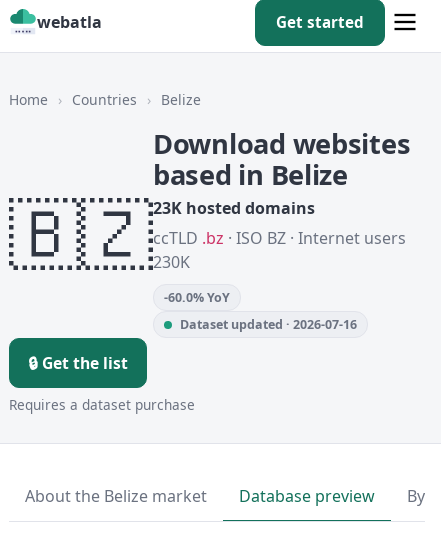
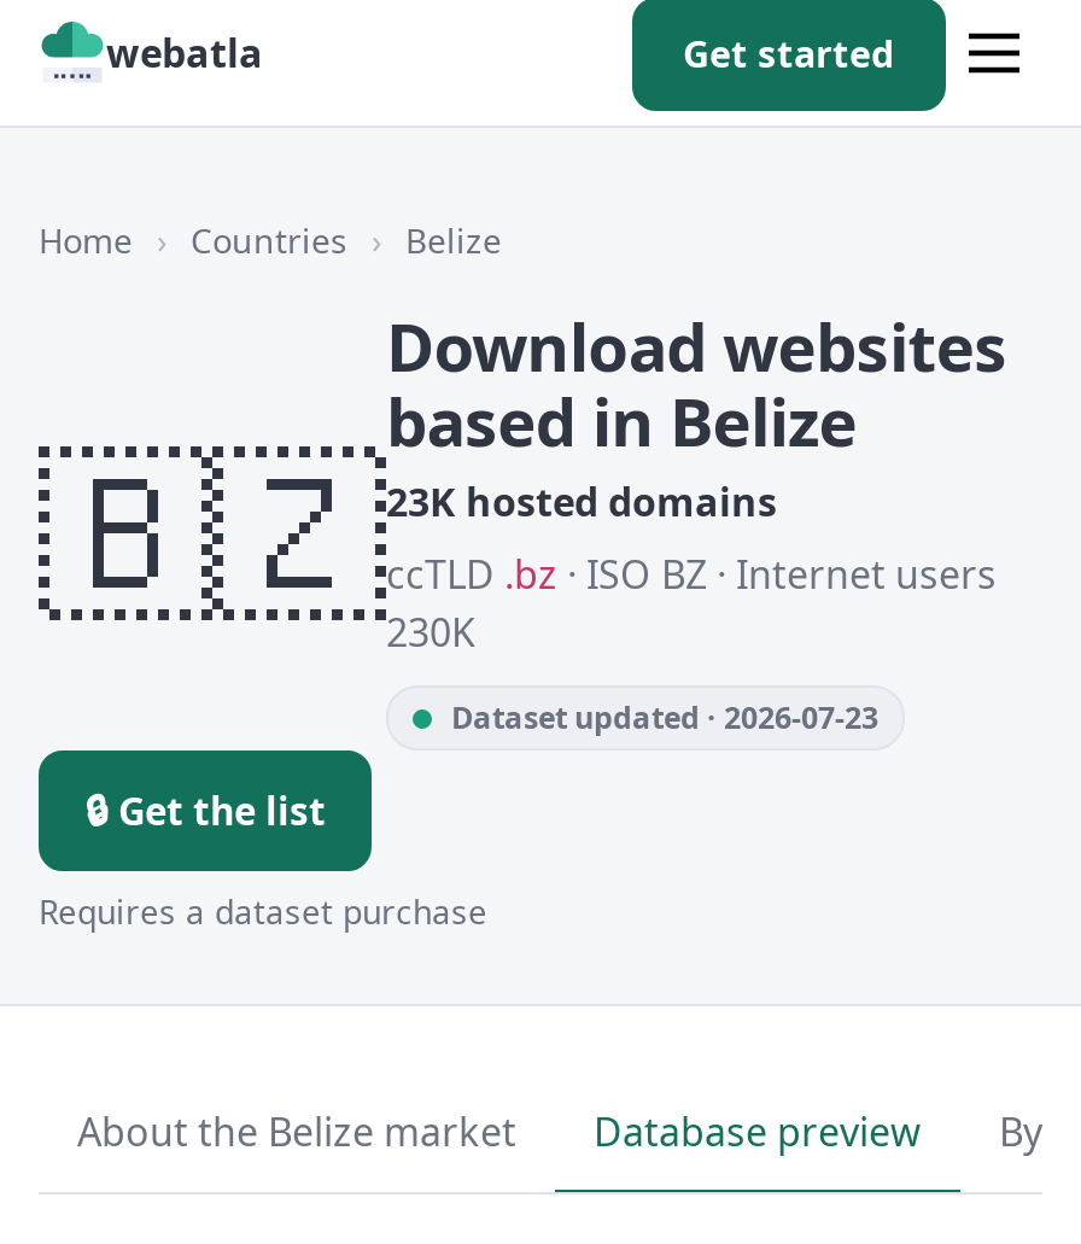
[164,289,357,333] -60.0% YoY | Dataset updated · 2026-07-16 -> [451,697,878,738] Dataset updated · 2026-07-23

